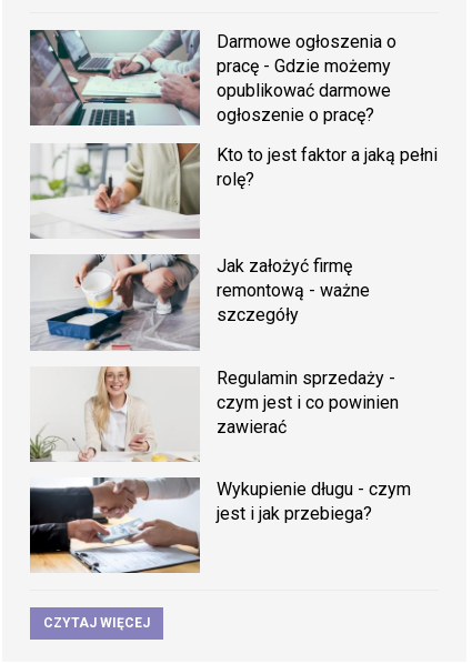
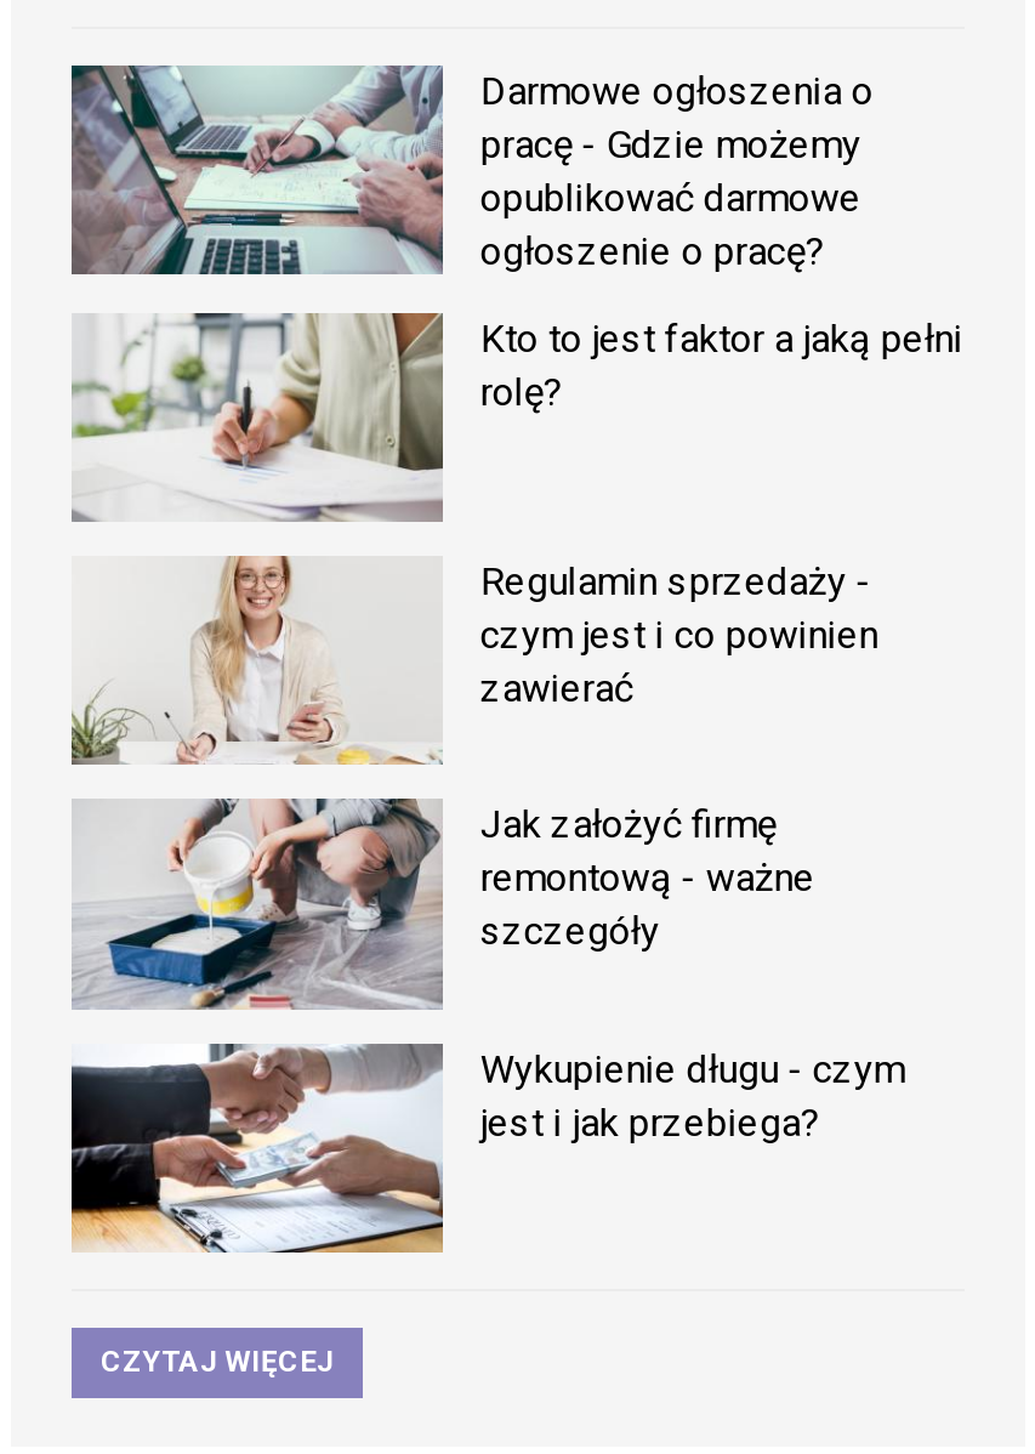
moved [30,252,370,353] -> [72,794,815,1015]: [image] | Jak założyć firmę | remontową - ważne | szczegóły
moved [30,366,399,462] -> [72,556,878,765]: [image] | Regulamin sprzedaży - | czym jest i co powinien | zawierać

